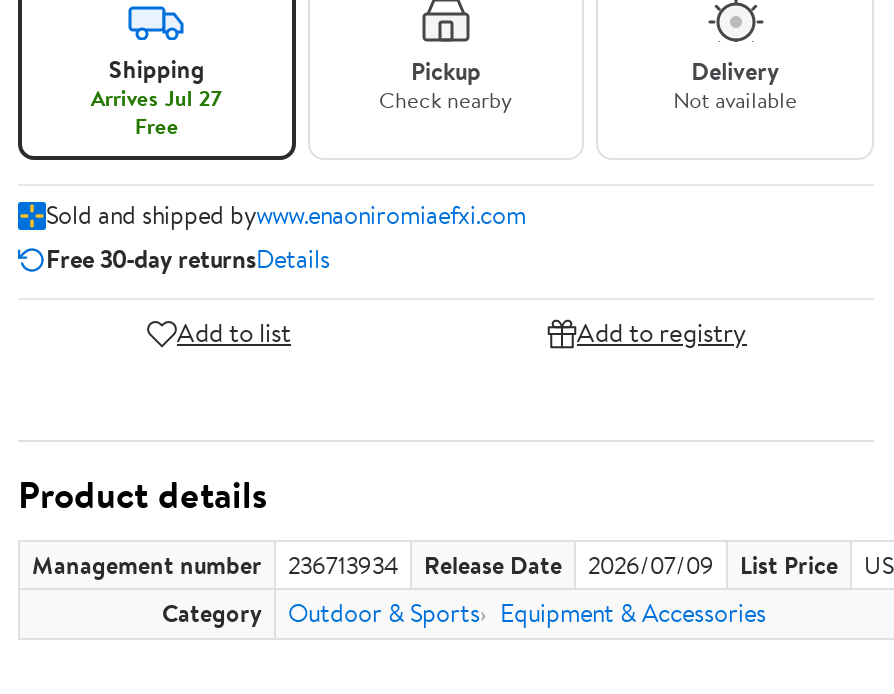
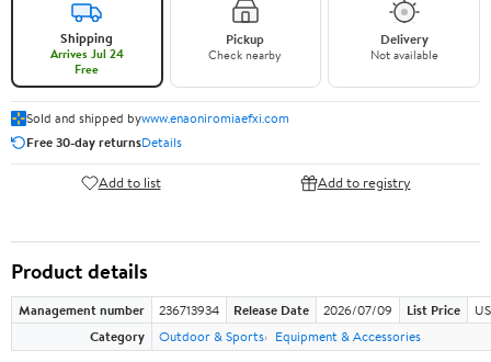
[91,82,223,114] Arrives Jul 27 -> [50,45,124,63] Arrives Jul 24

